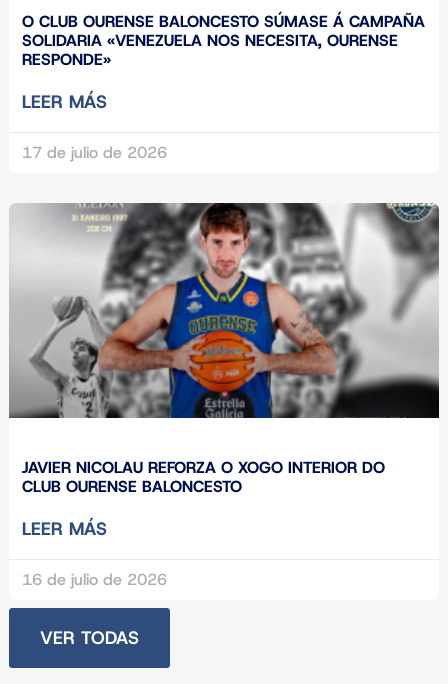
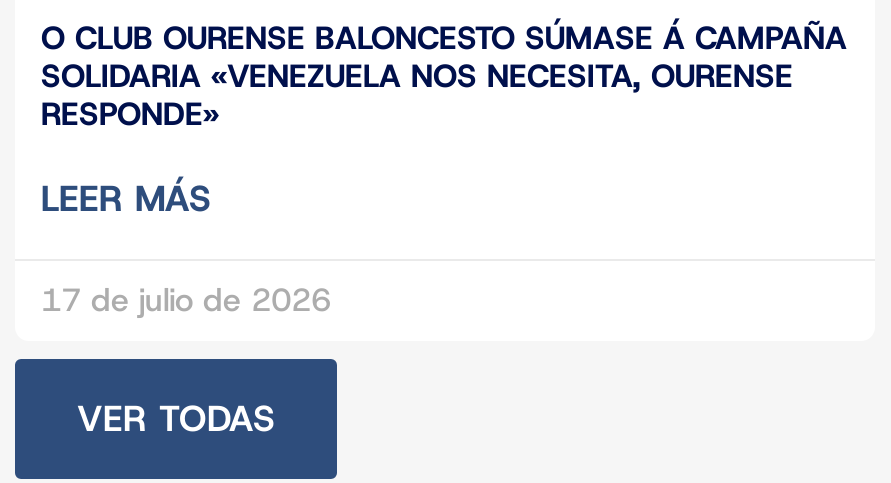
[8,202,440,590] [image] | JAVIER NICOLAU REFORZA O XOGO INTERIOR DO | CLUB OURENSE BALONCESTO | LEER MÁS | 16 de julio de 2026 -> none

